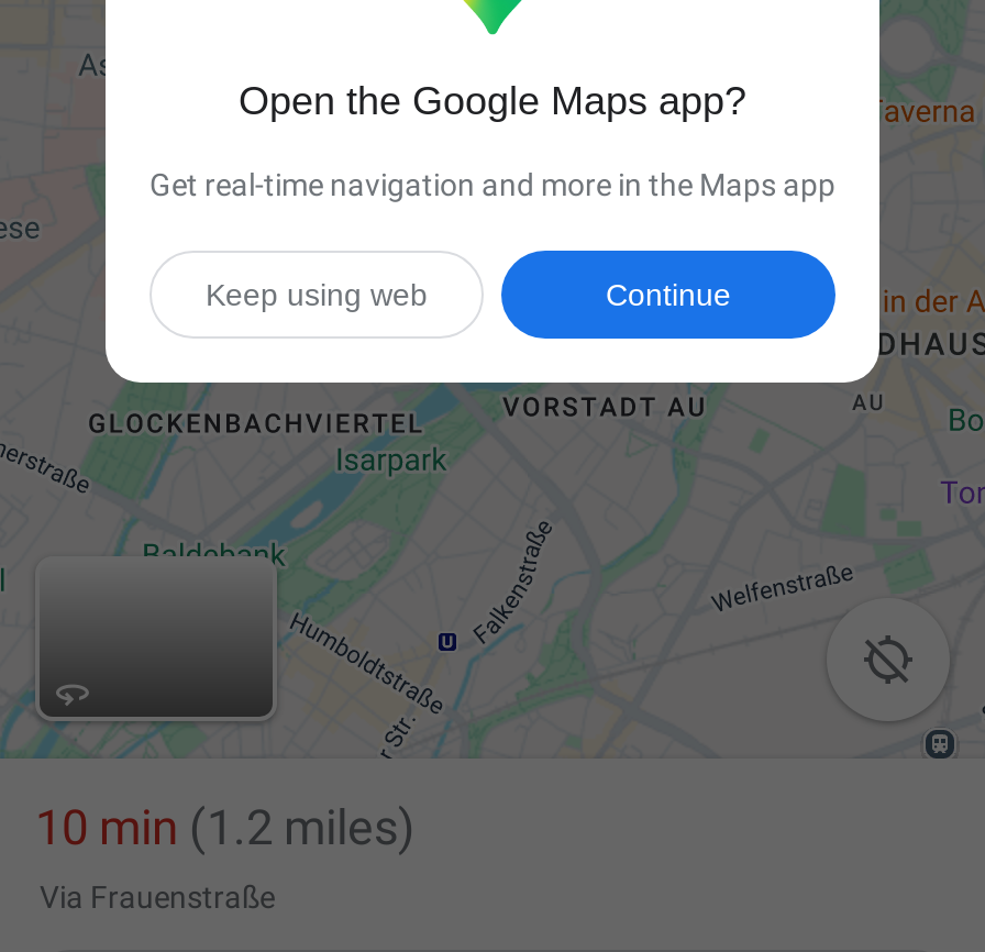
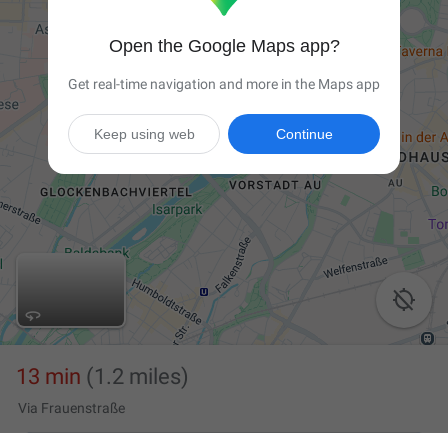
[35,800,416,855] 10 min (1.2 miles) -> [16,364,189,389] 13 min (1.2 miles)

